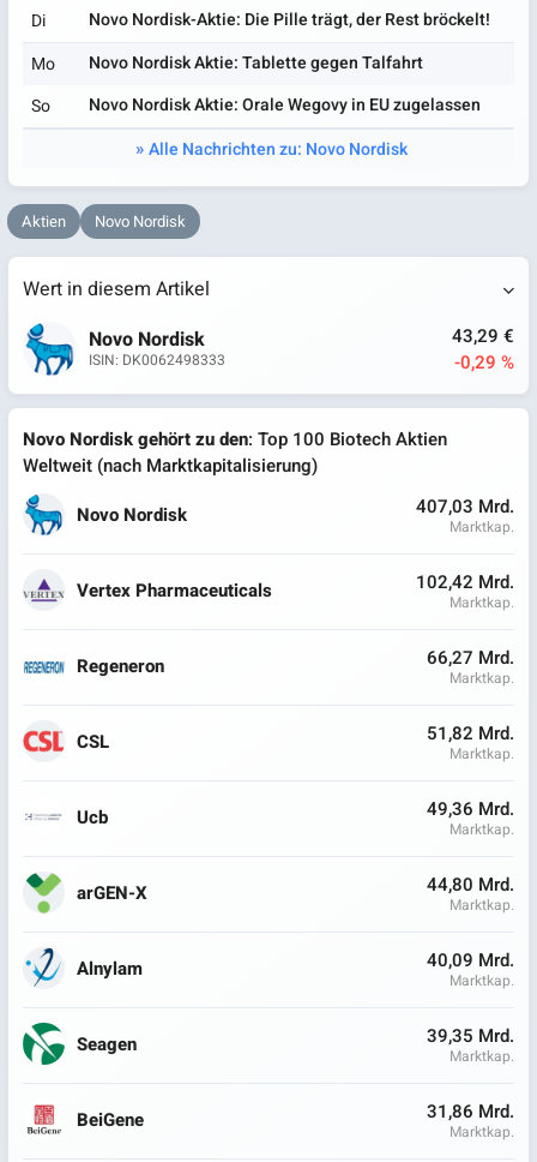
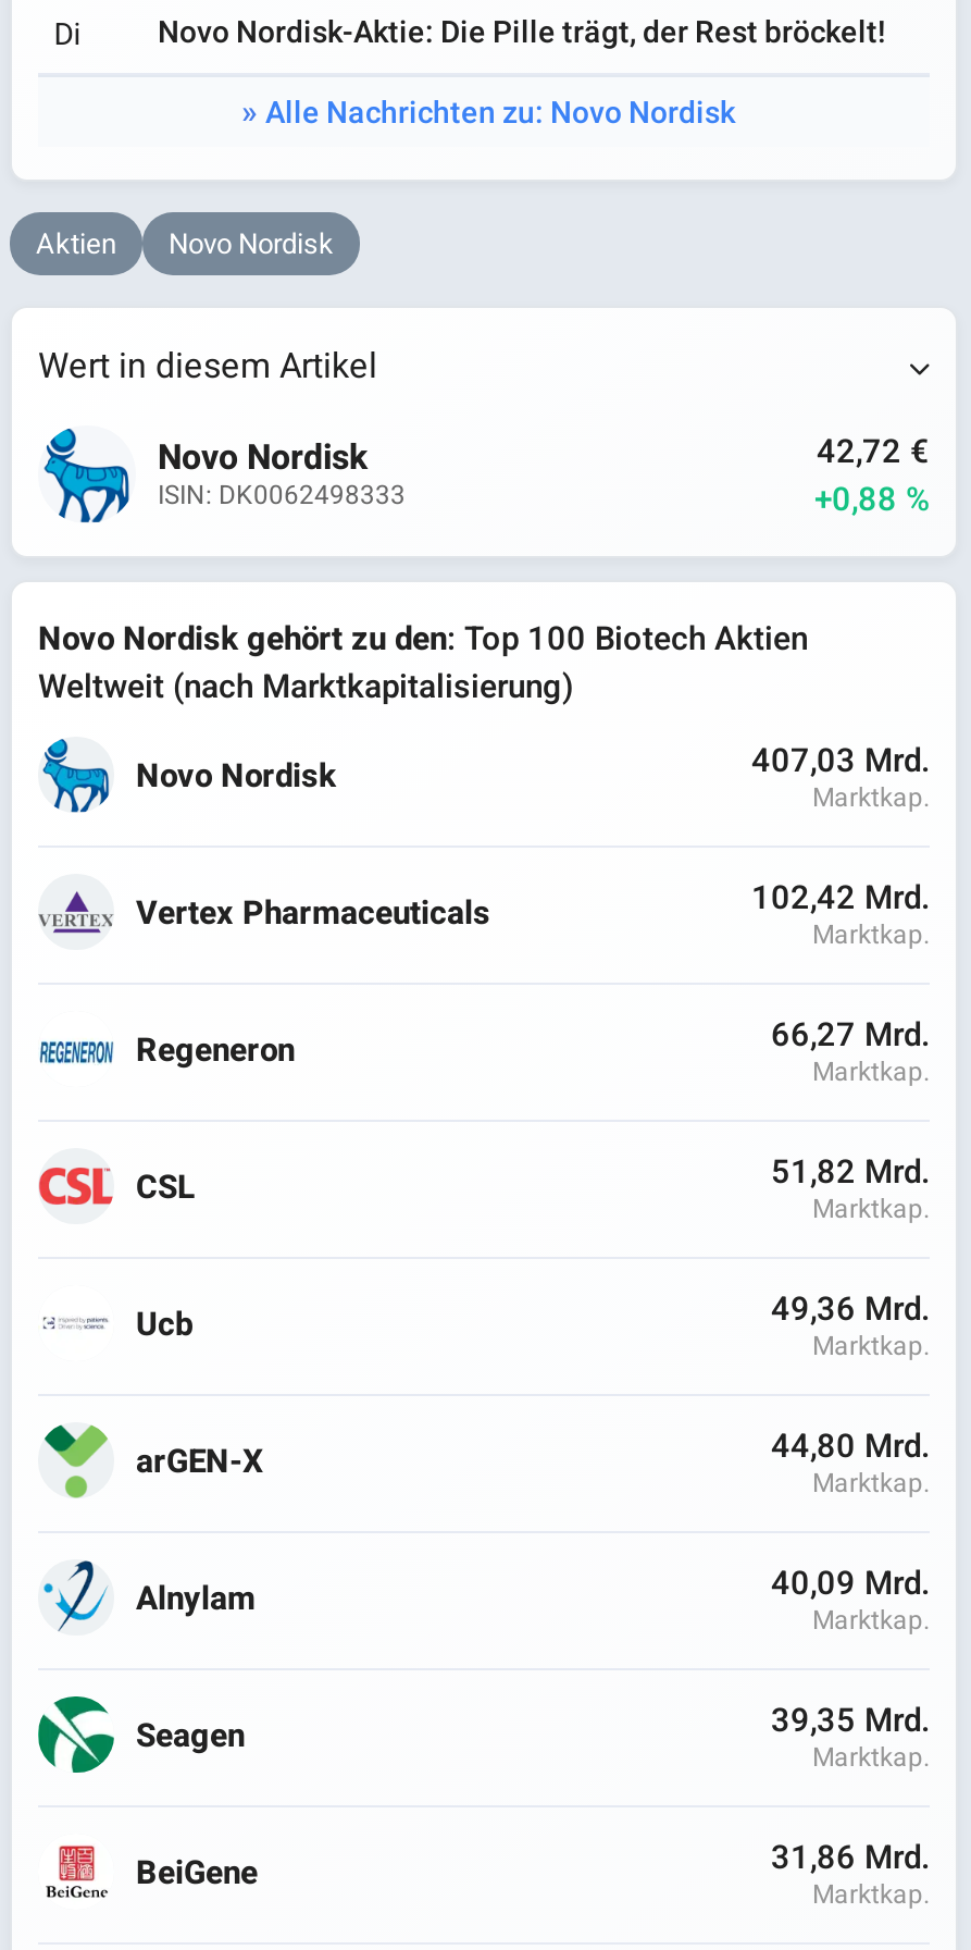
[31,50,481,119] Mo | Novo Nordisk Aktie: Tablette gegen Talfahrt | So | Novo Nordisk Aktie: Orale Wegovy in EU zugelassen -> none
[452,322,514,349] 43,29 € -> [817,427,930,474] 42,72 €
[454,349,514,375] -0,29 % -> [814,474,930,522] +0,88 %

